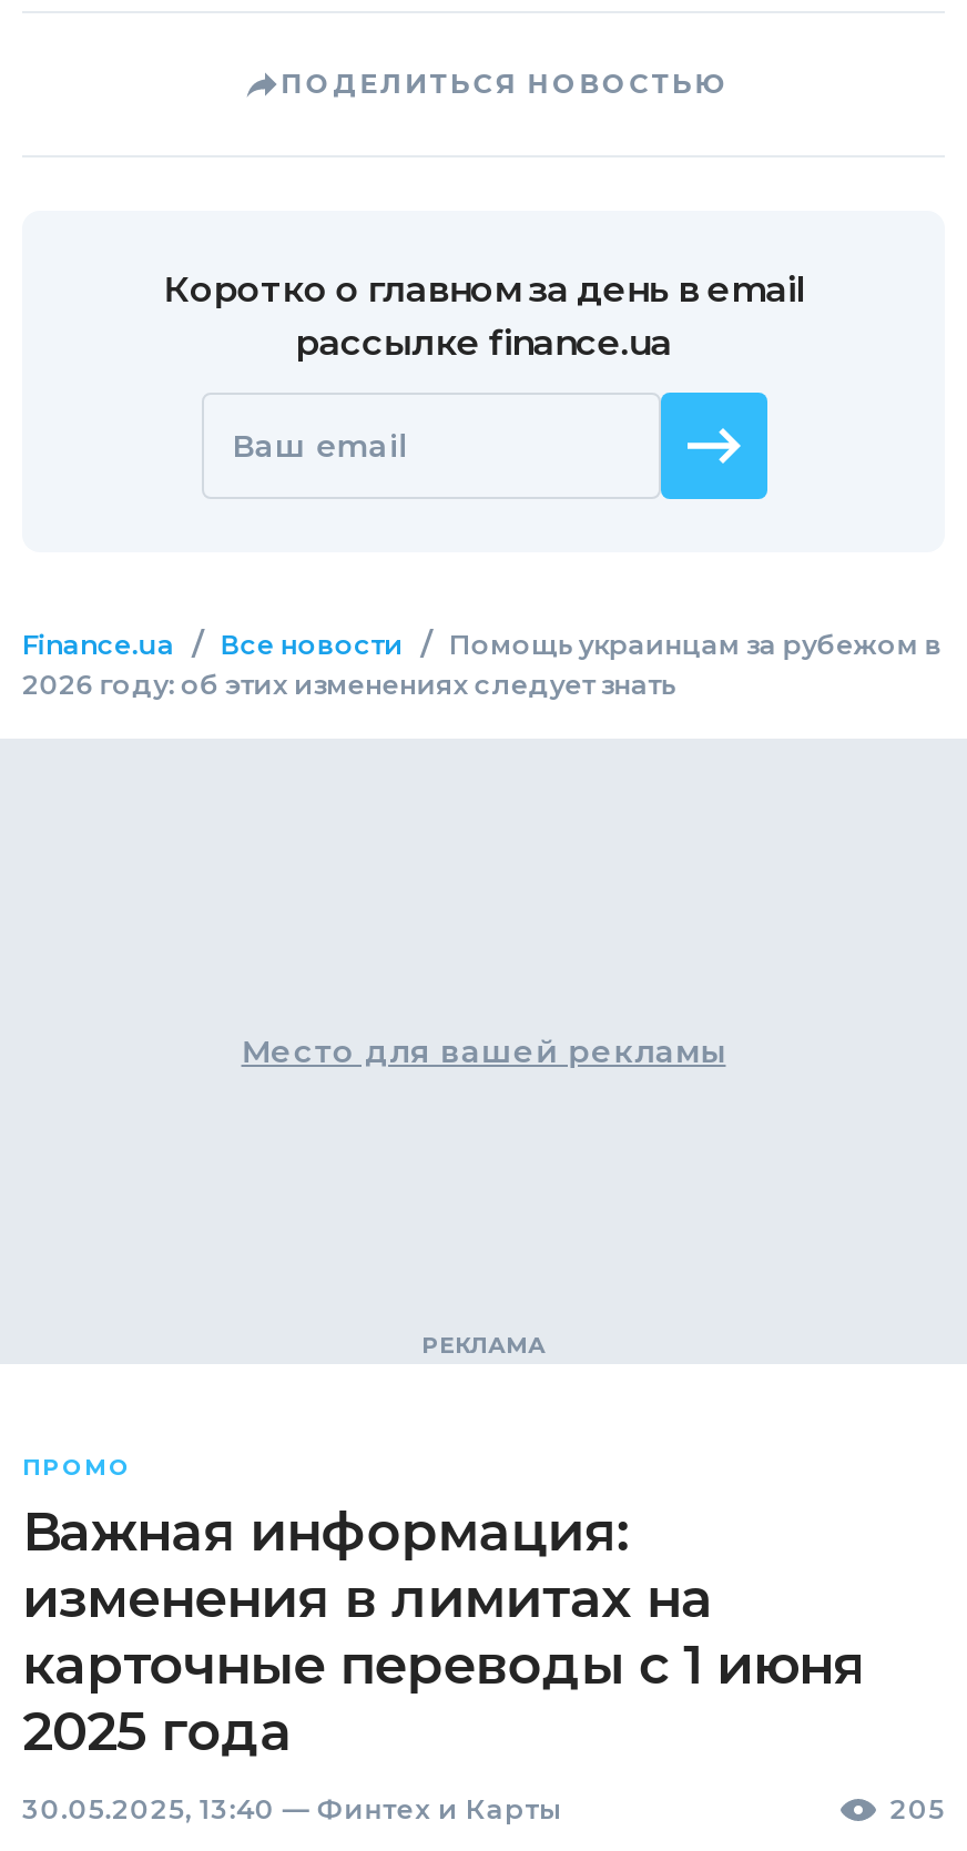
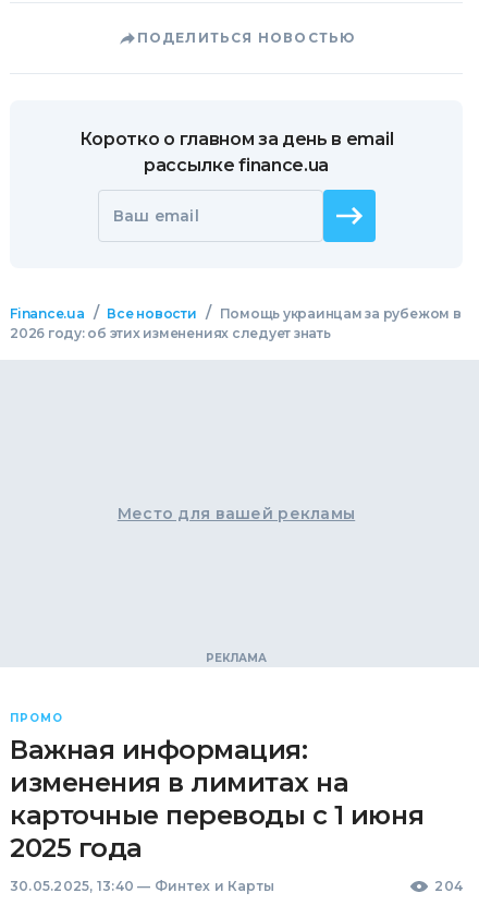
[890,1793,945,1826] 205 -> [435,878,463,894] 204

